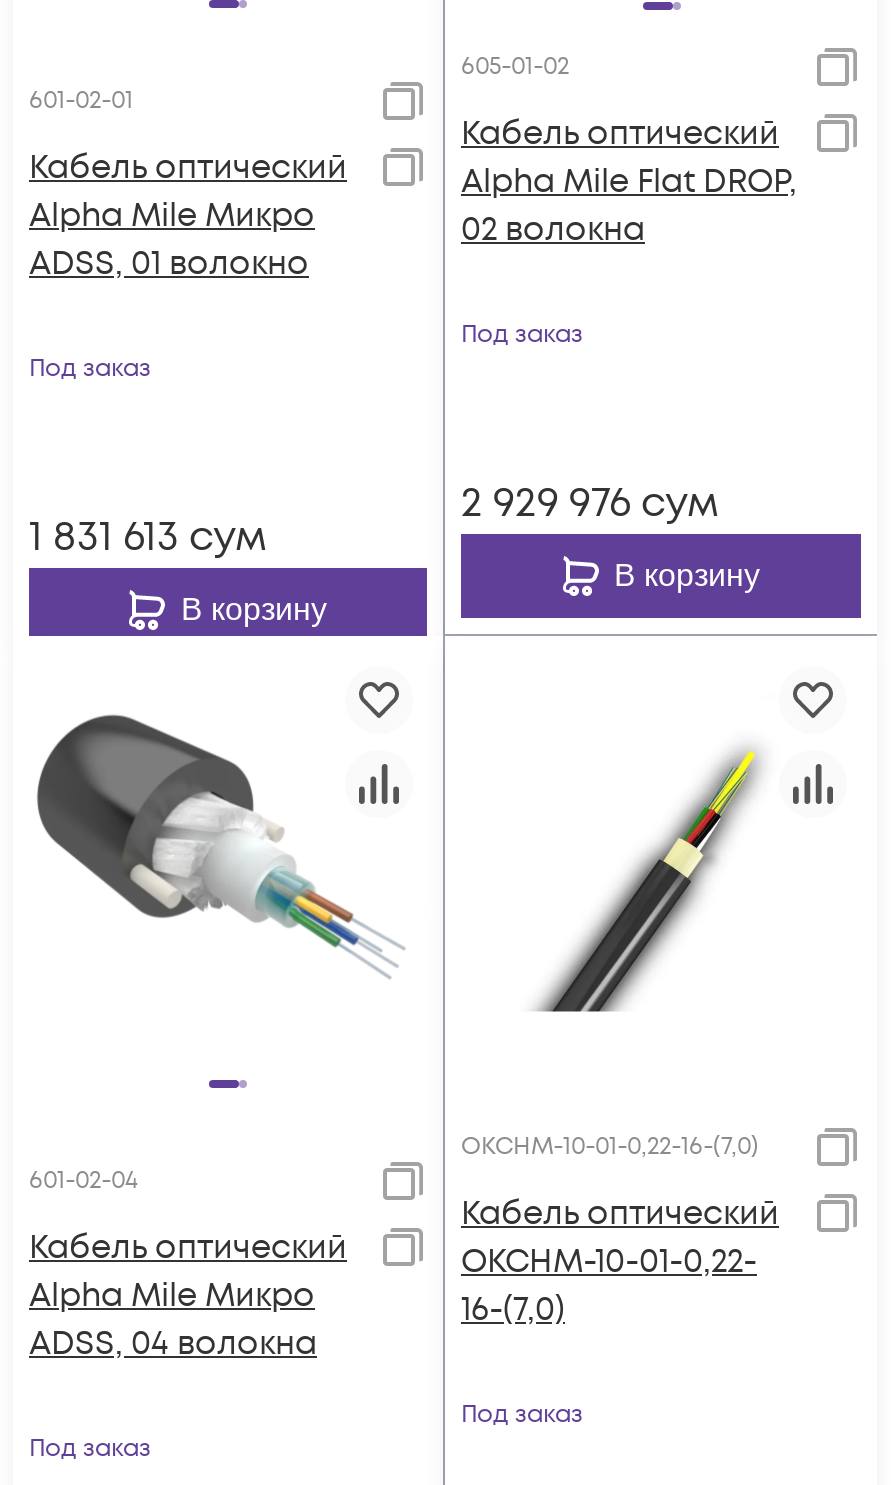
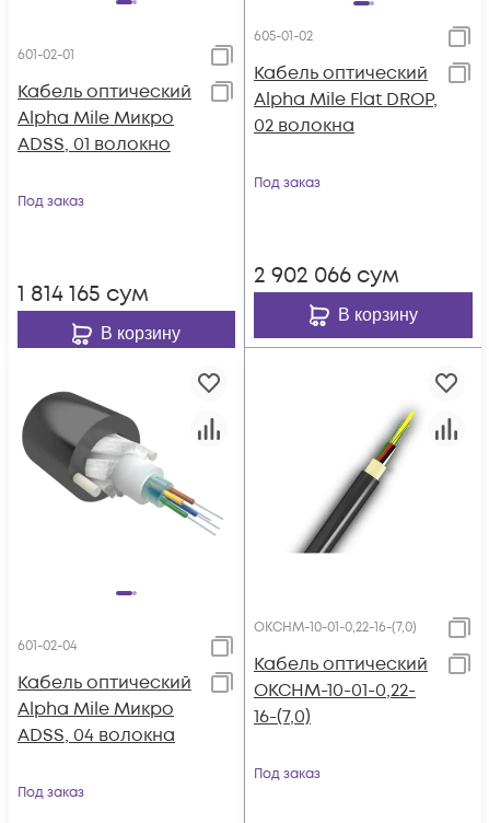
[461,476,719,532] 2 929 976 сум -> [254,260,399,291] 2 902 066 сум
[29,510,267,566] 1 831 613 сум -> [18,279,149,310] 1 814 165 сум

